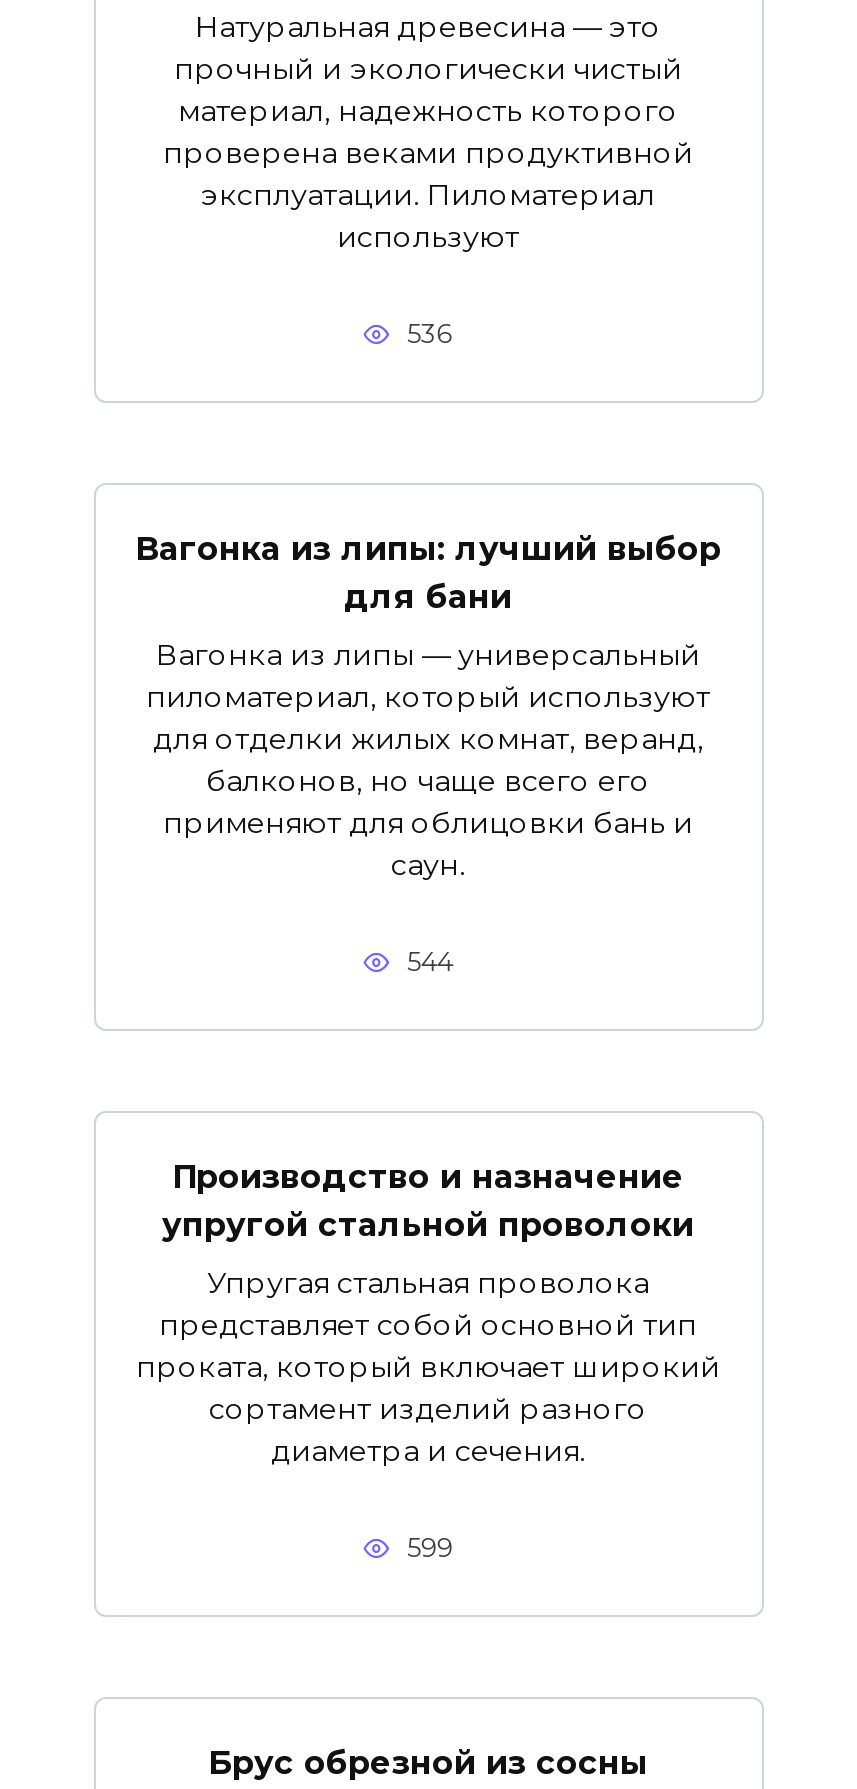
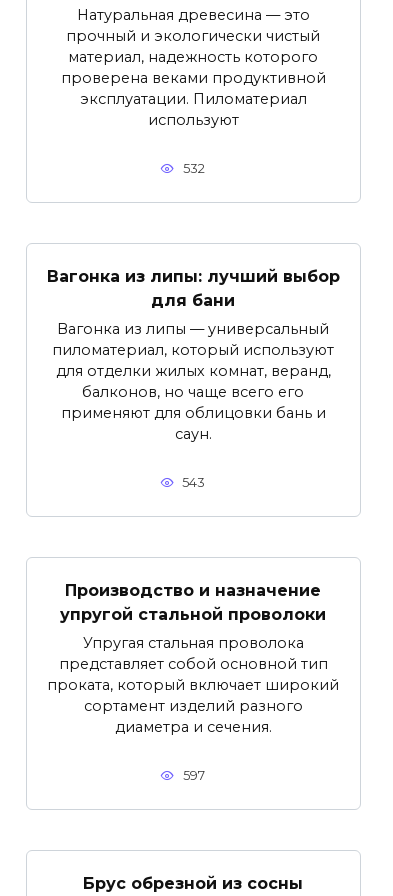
[407,320,453,350] 536 -> [183,161,205,176] 532
[407,948,453,978] 544 -> [182,475,205,490] 543
[407,1534,453,1564] 599 -> [183,768,205,783] 597

